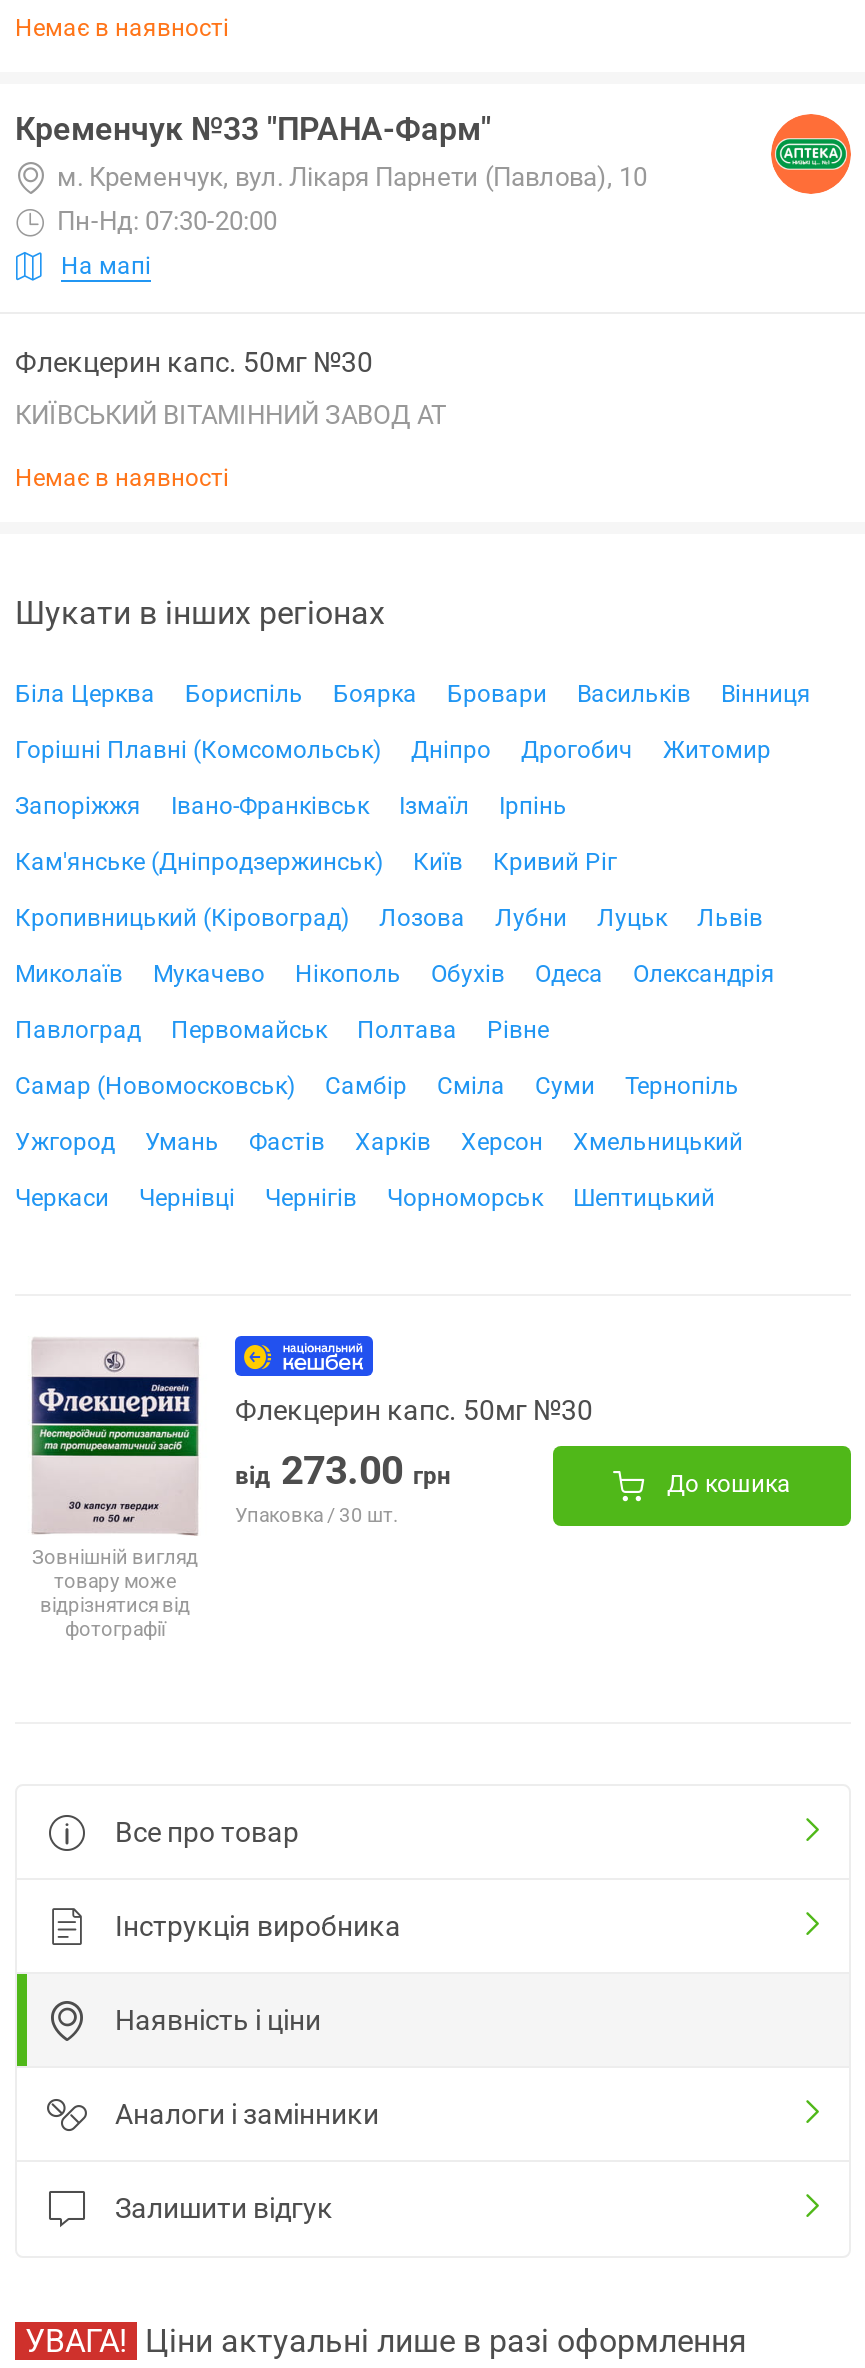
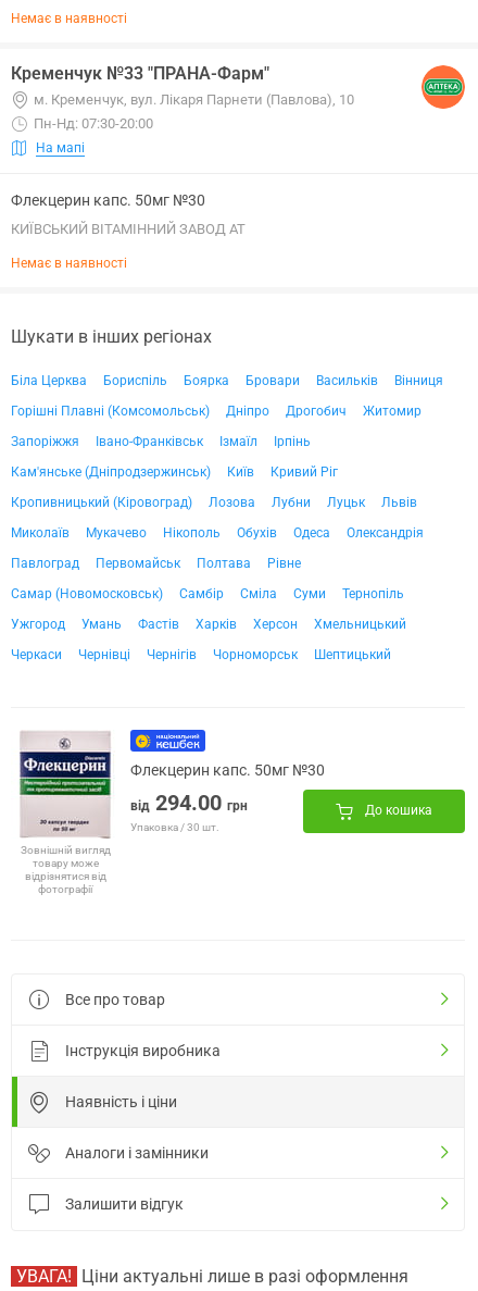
[235,1445,451,1493] від 273.00 грн -> [130,789,248,815] від 294.00 грн

